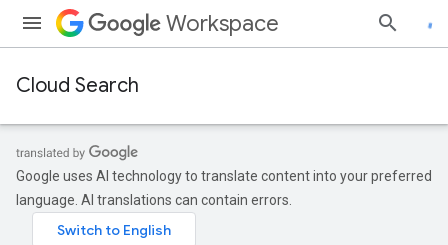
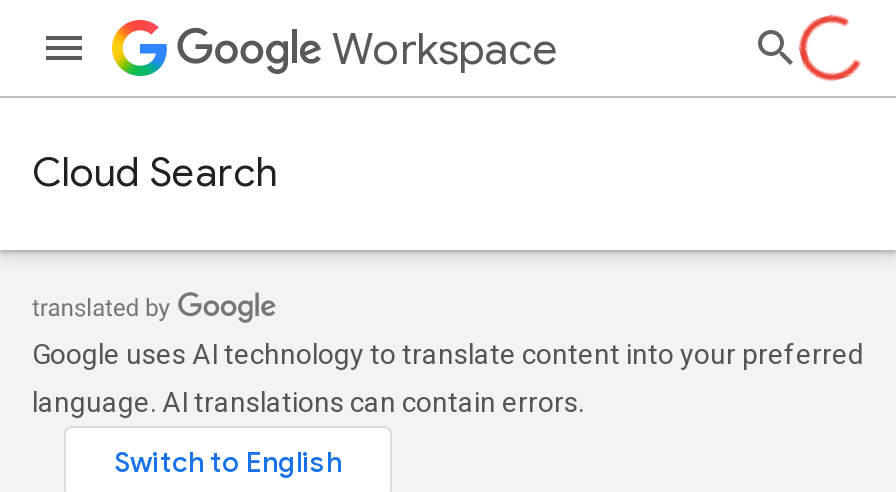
none -> [796,12,864,84] [image]

